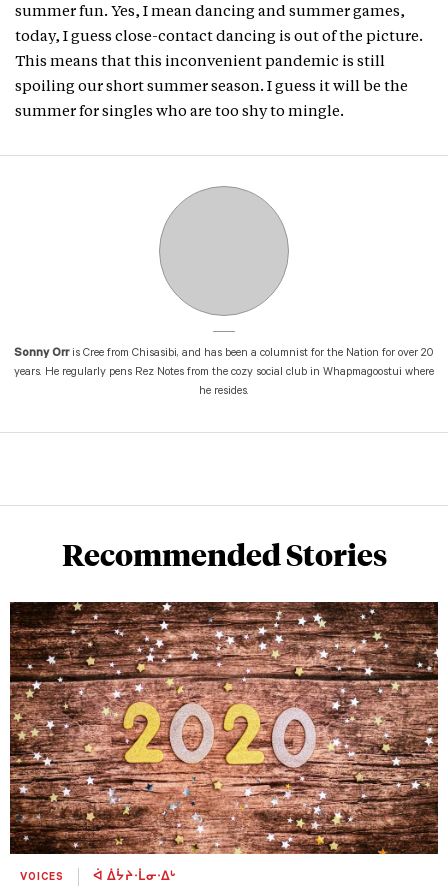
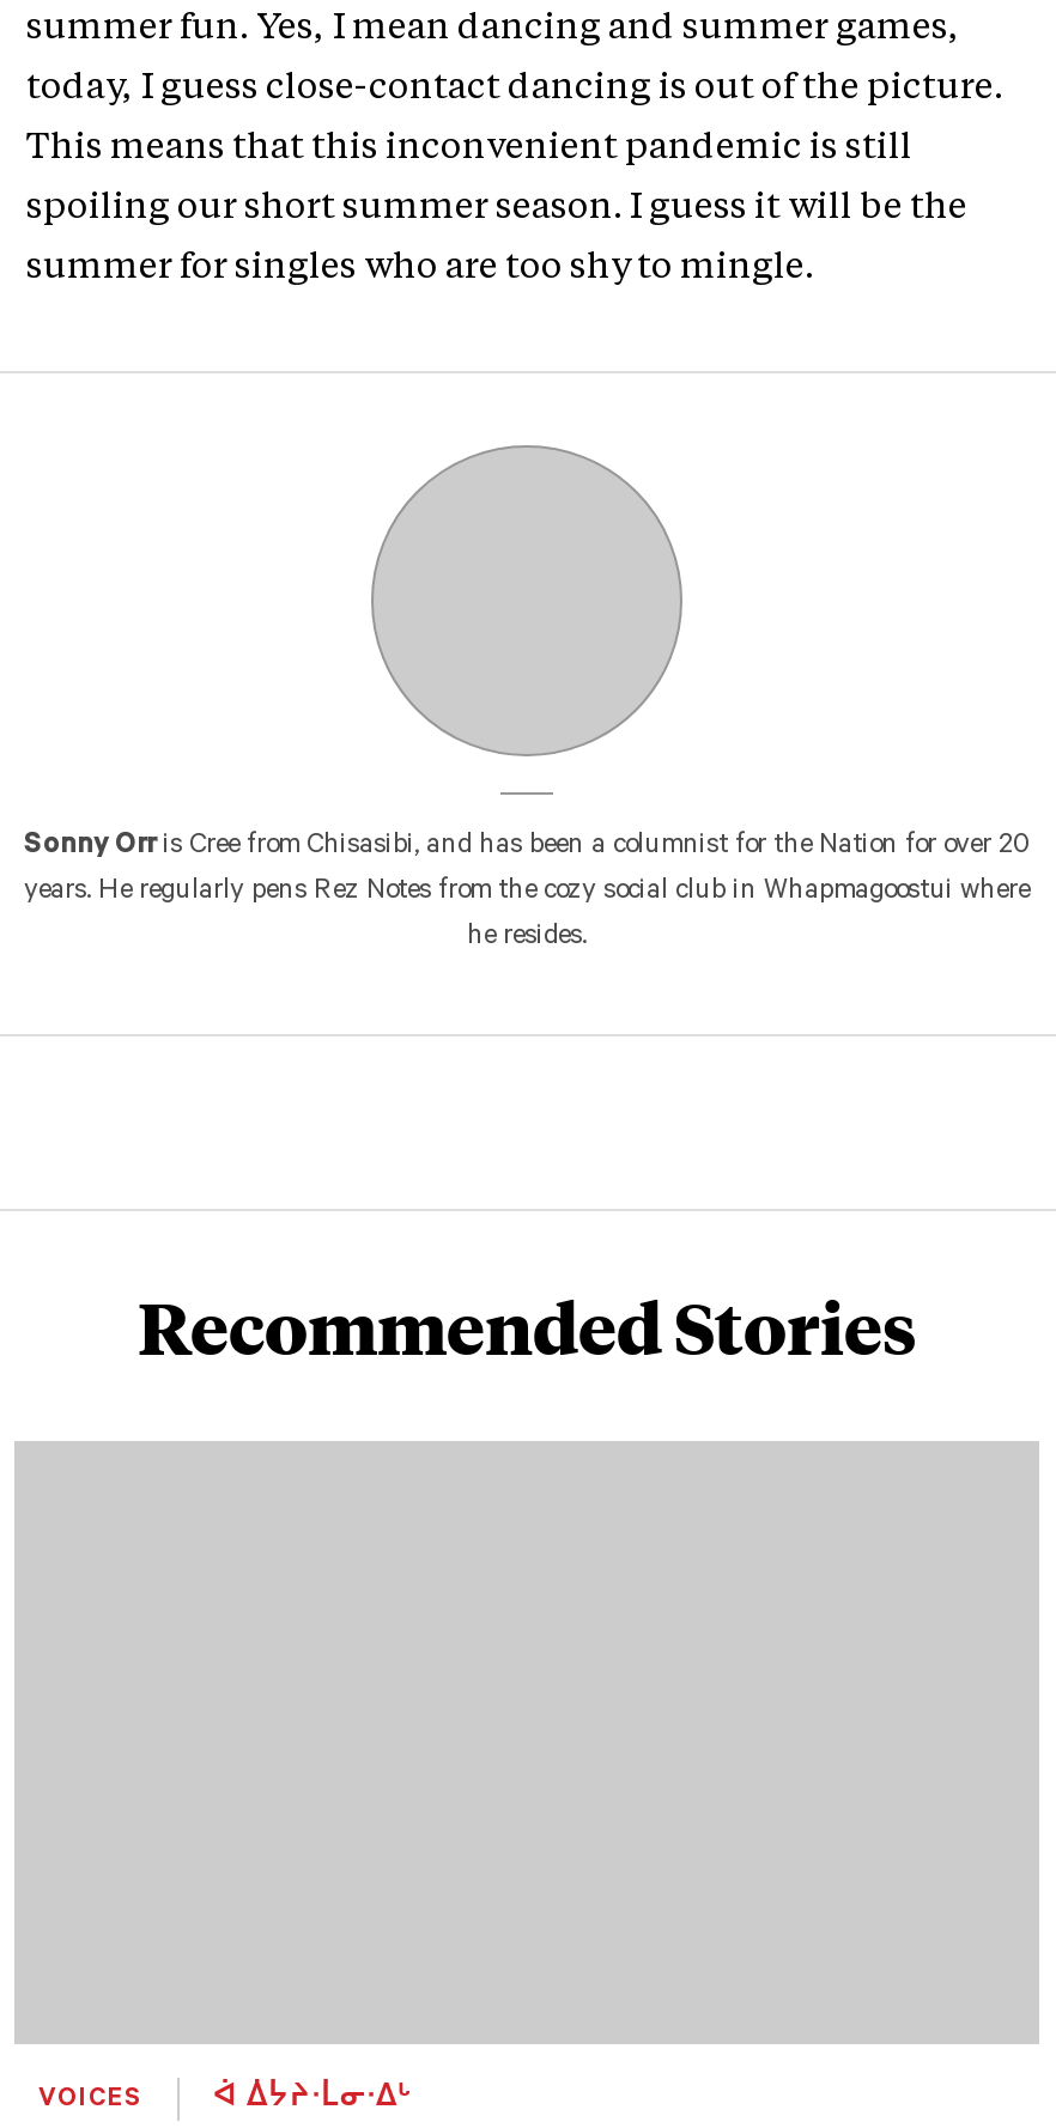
[9,601,439,855] [image] -> none

